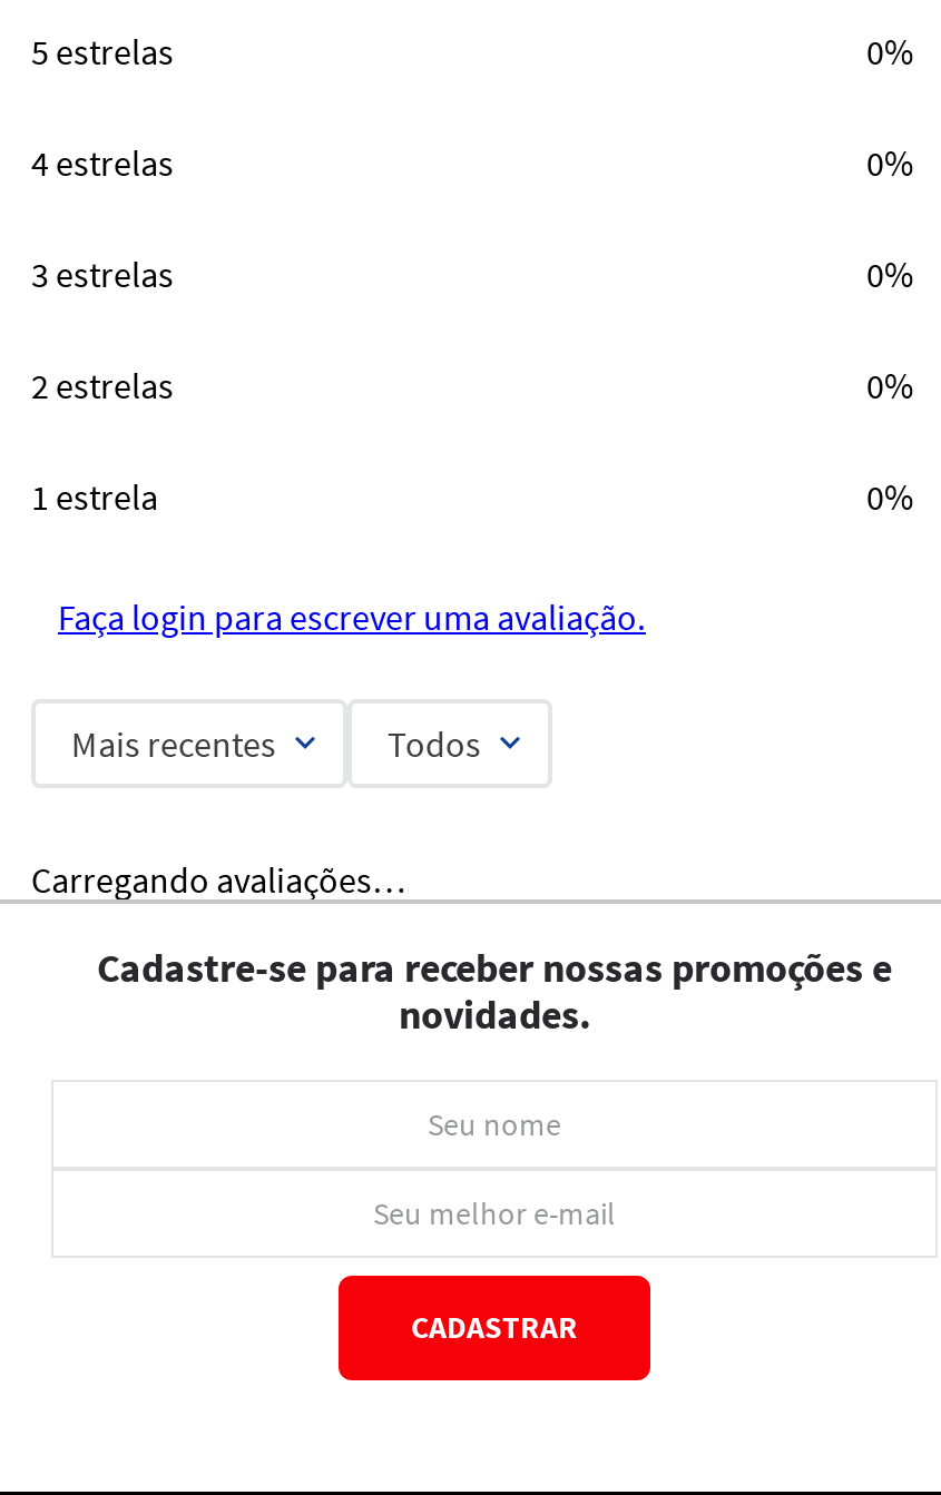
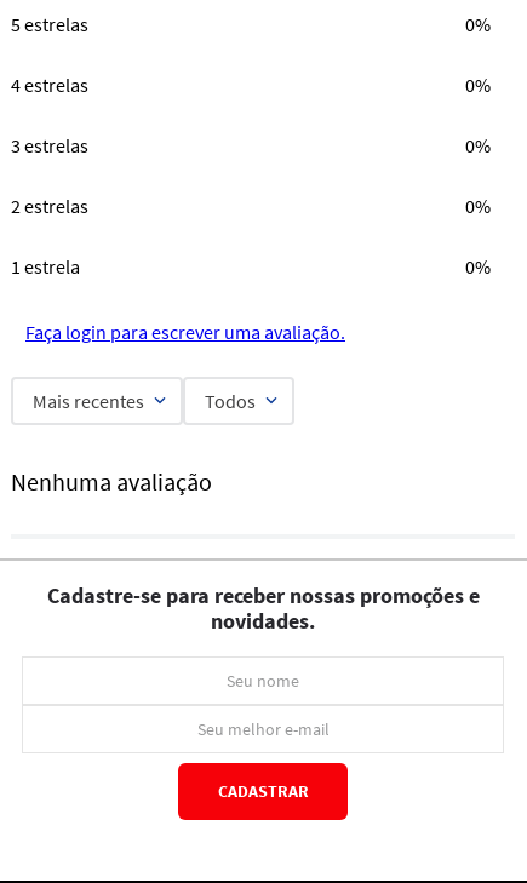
[31,858,405,902] Carregando avaliações… -> [11,467,212,497] Nenhuma avaliação

